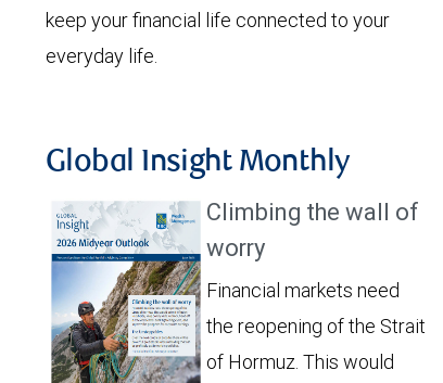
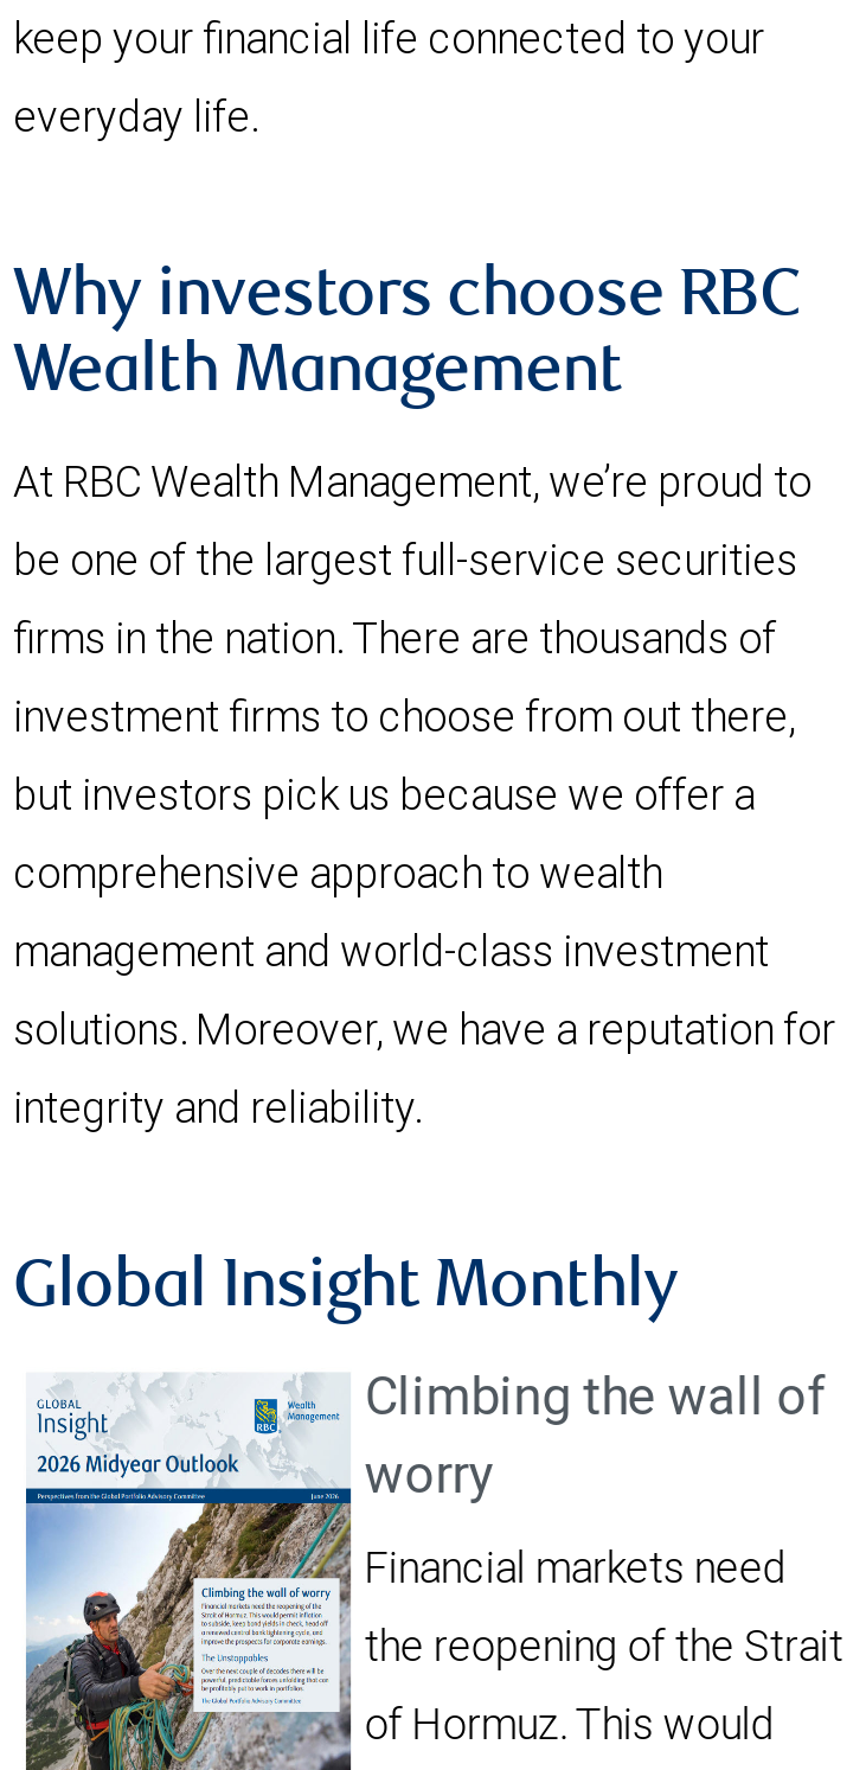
none -> [13,267,835,1135] Why investors choose RBC | Wealth Management | At RBC Wealth Management, we’re proud to | be one of the largest full-service securities | firms in the nation. There are thousands of | investment firms to choose from out there, | but investors pick us because we offer a | comprehensive approach to wealth | management and world-class investment | solutions. Moreover, we have a reputation for | integrity and reliability.

